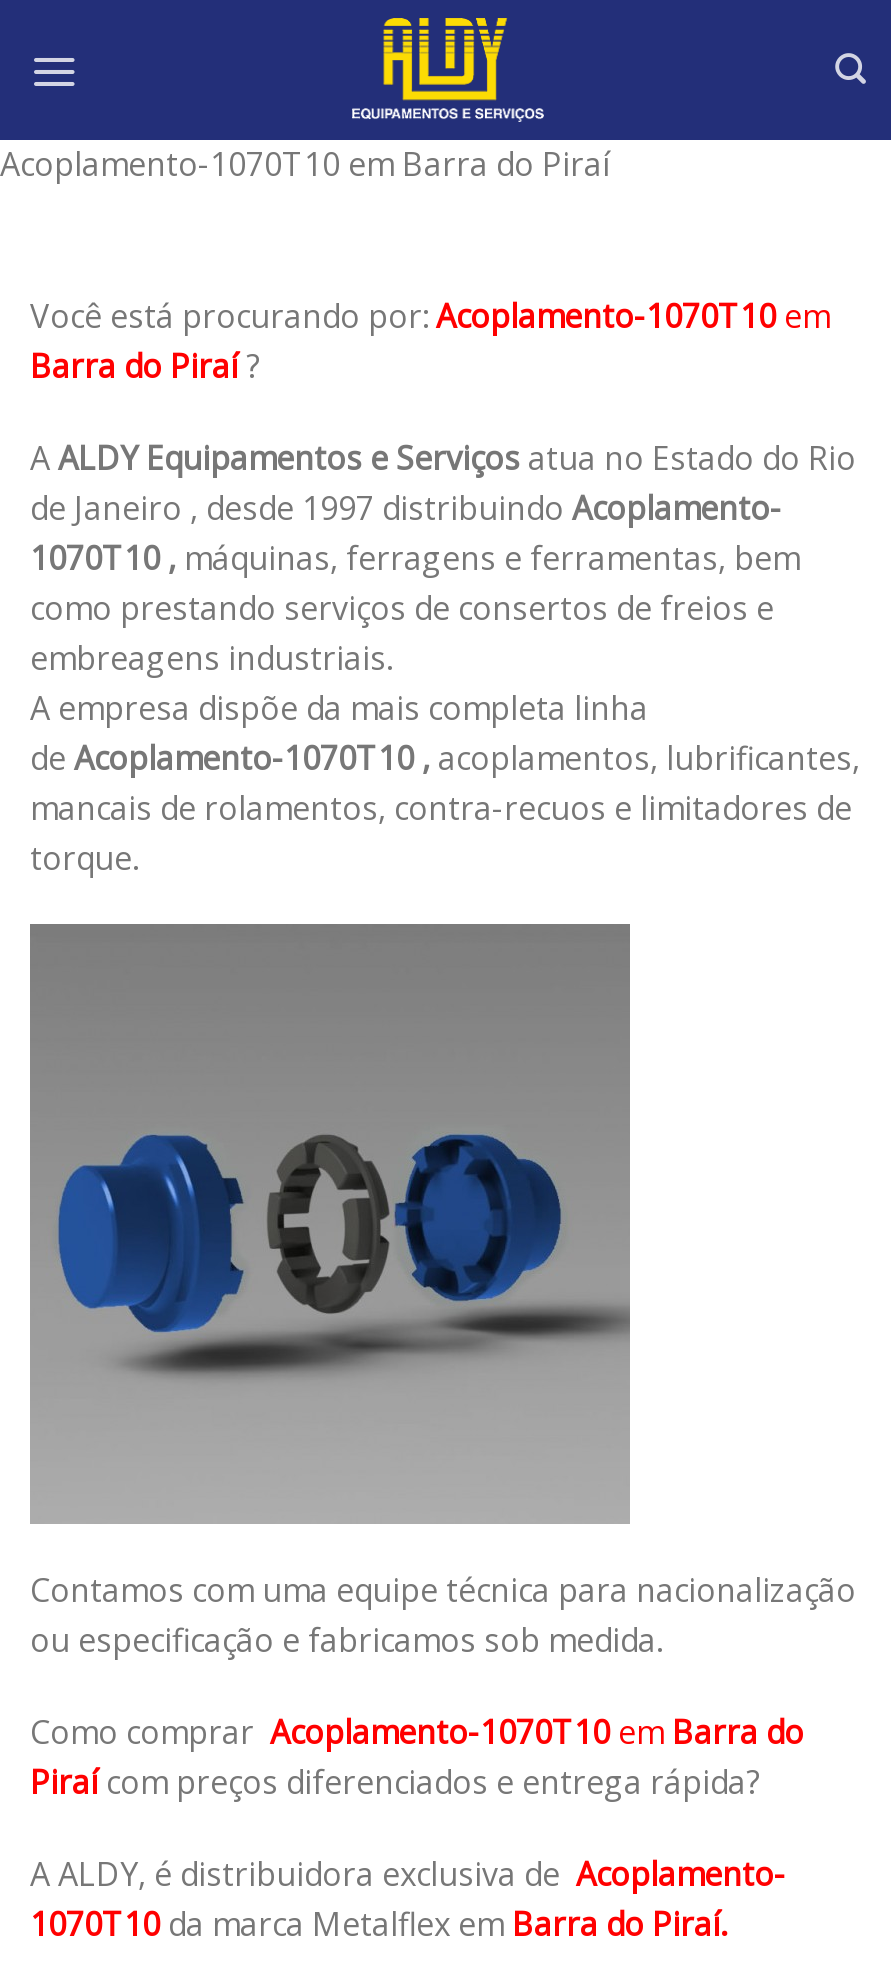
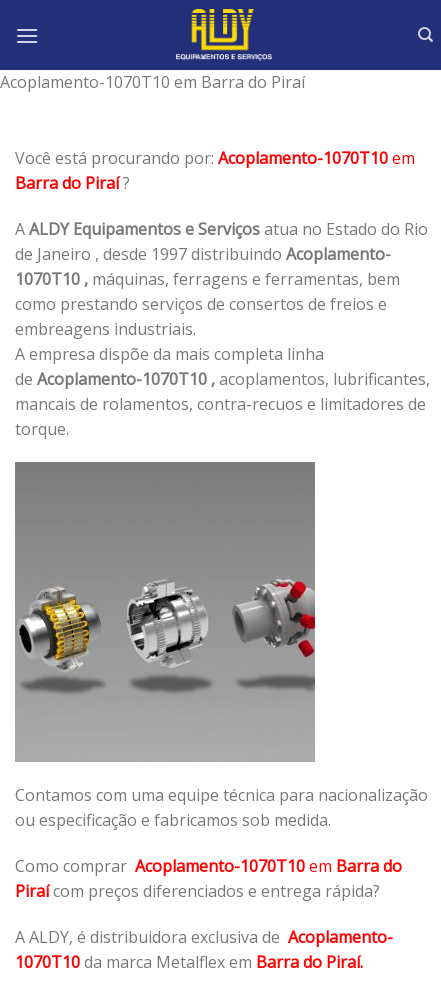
[40,1134,630,1384] [image] -> [19,568,316,693] [image]

